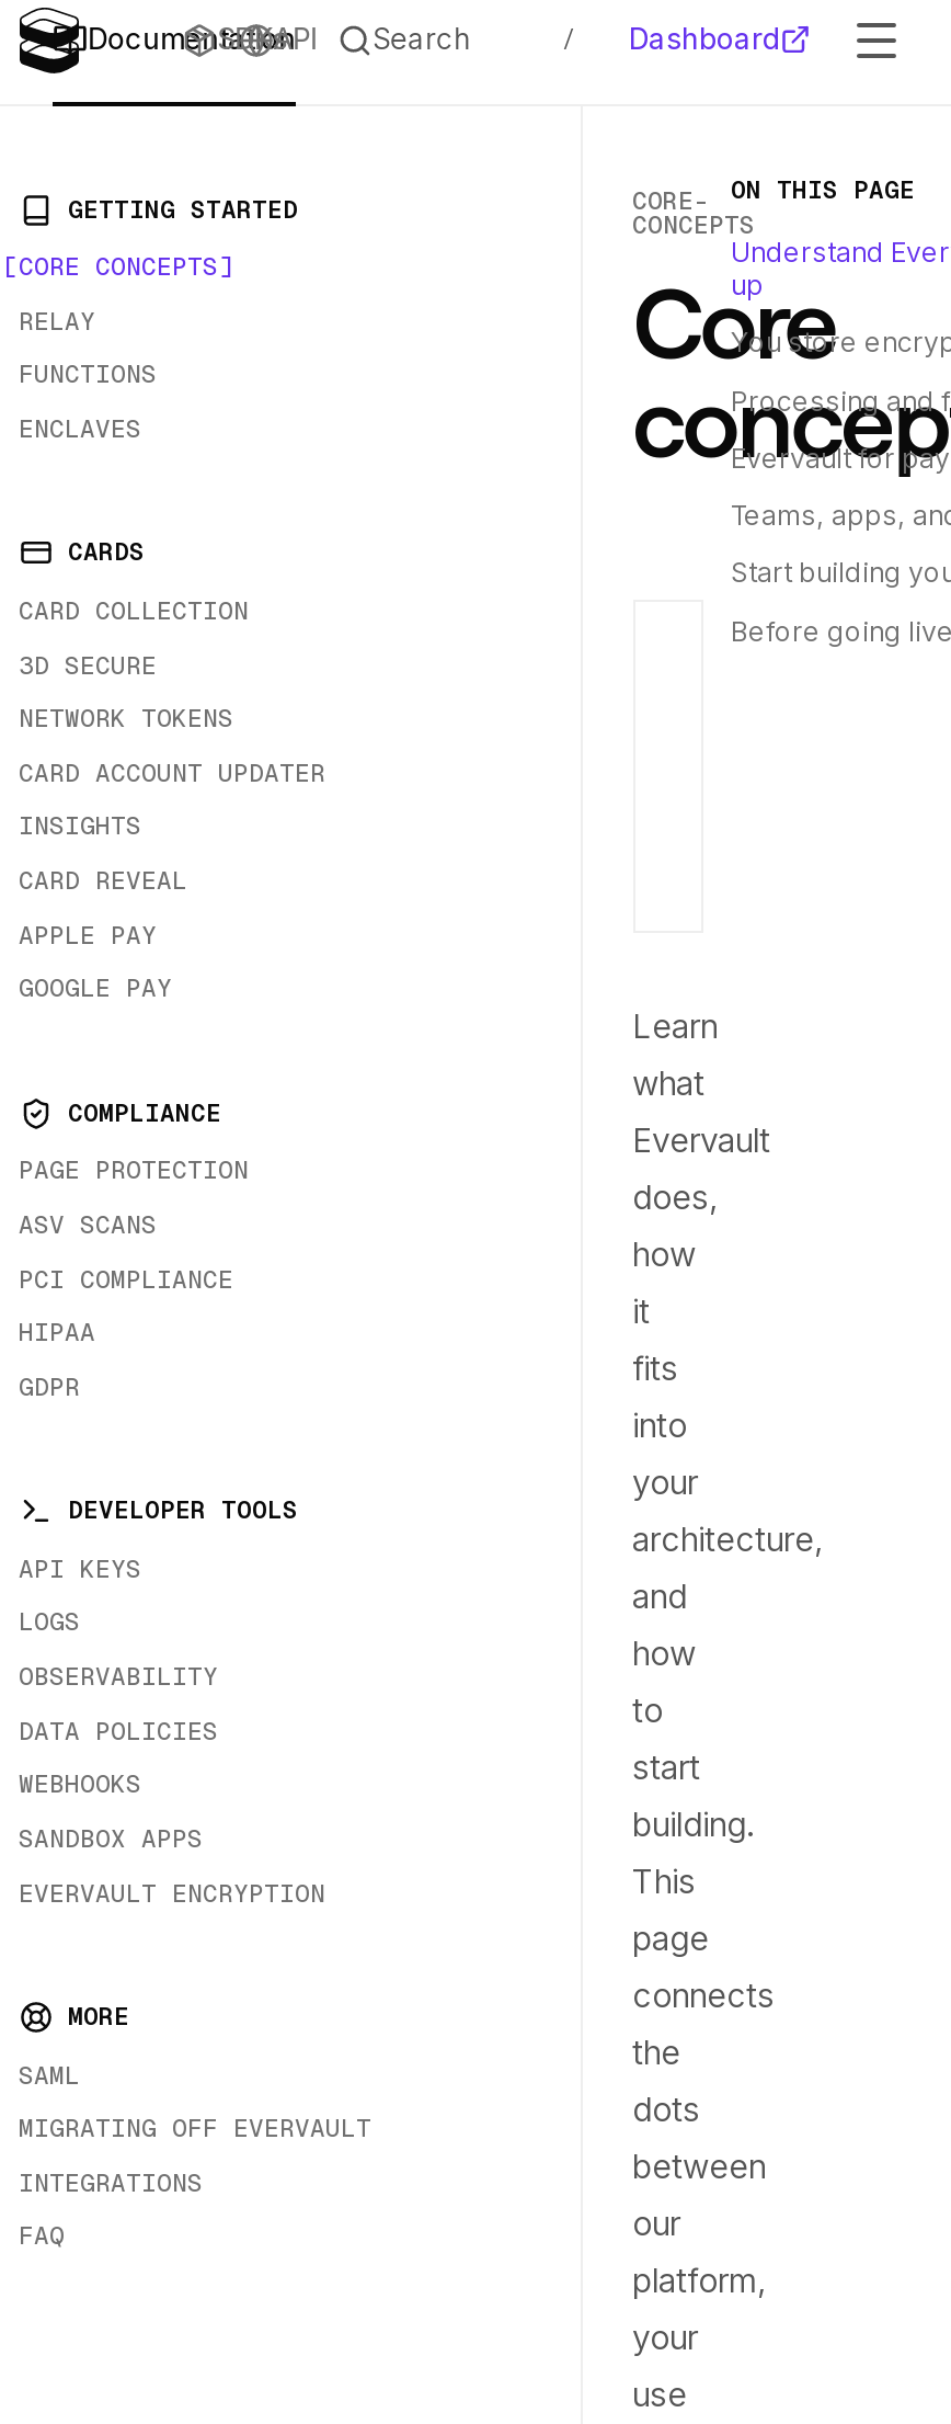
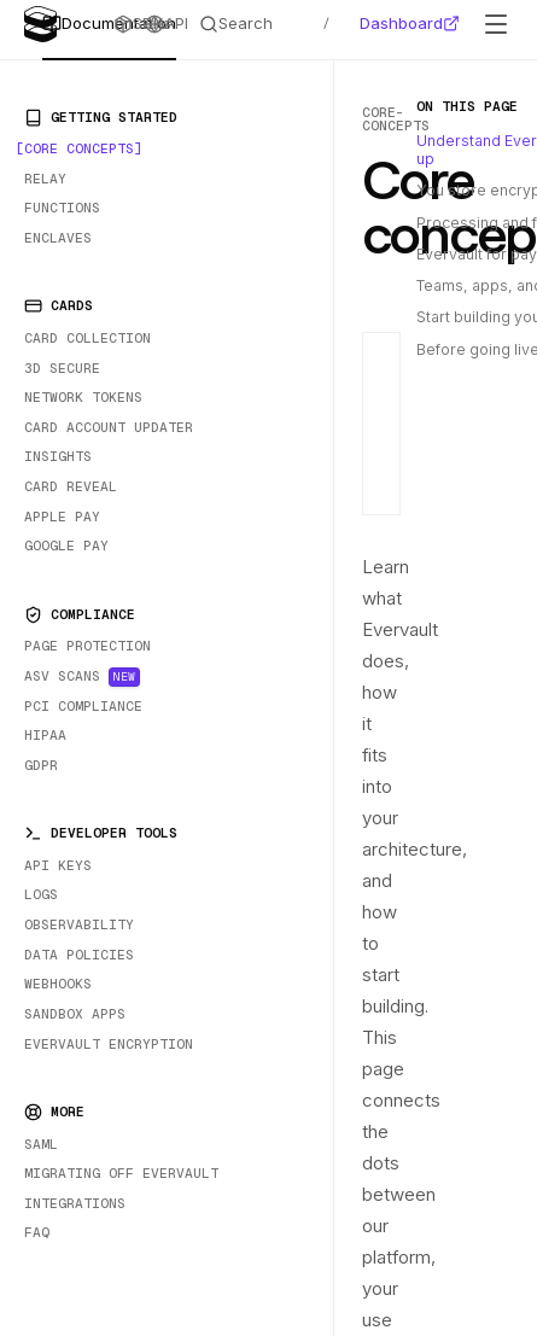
none -> [112,668,136,684] NEW

